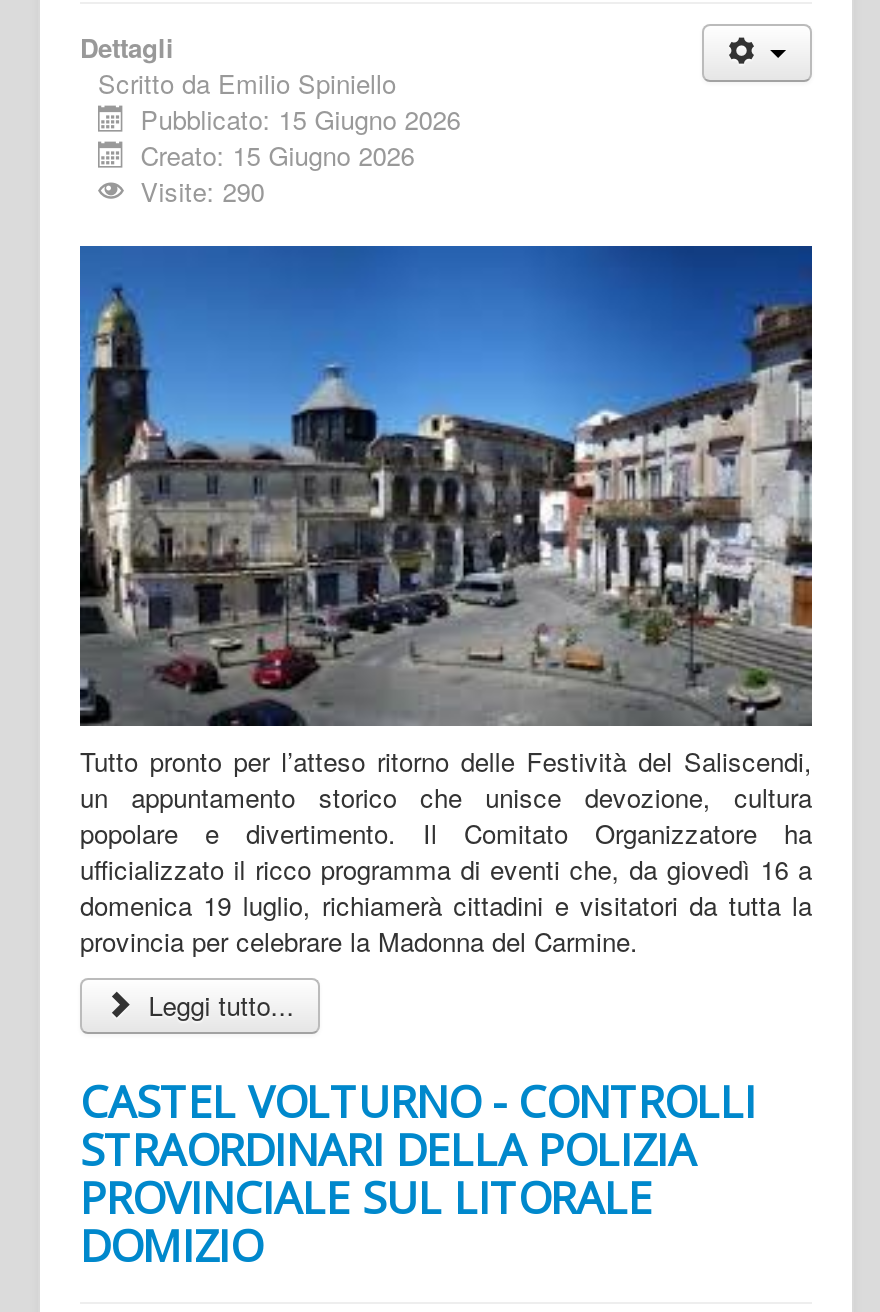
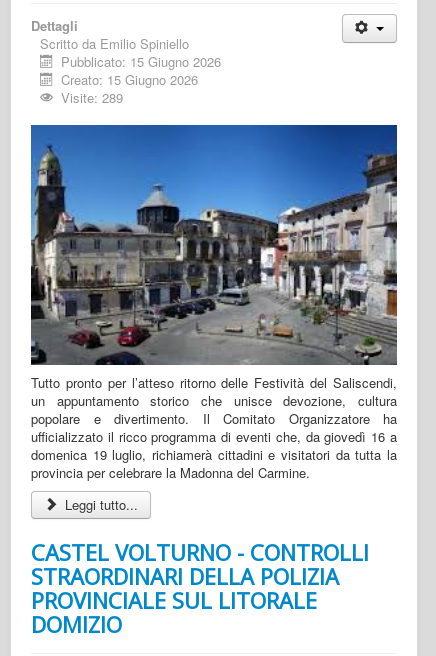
[140,172,264,210] Visite: 290 -> [61,88,123,107] Visite: 289

